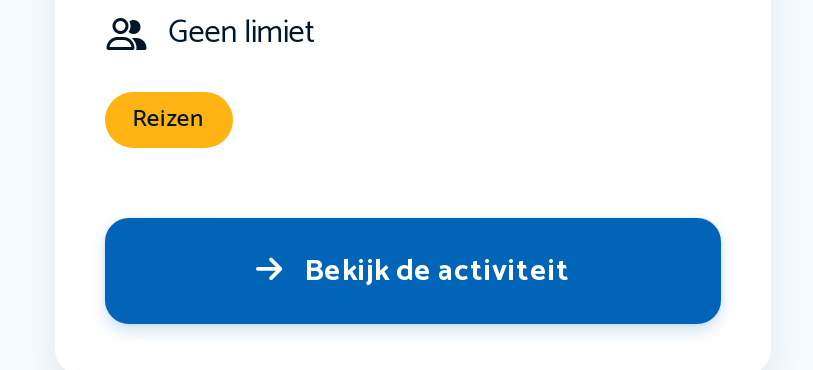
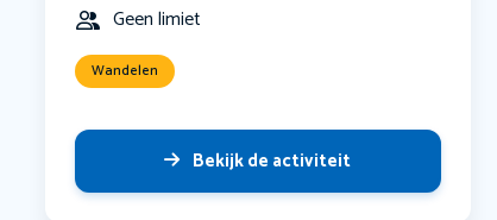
[133,101,205,139] Reizen -> [91,60,158,82] Wandelen

